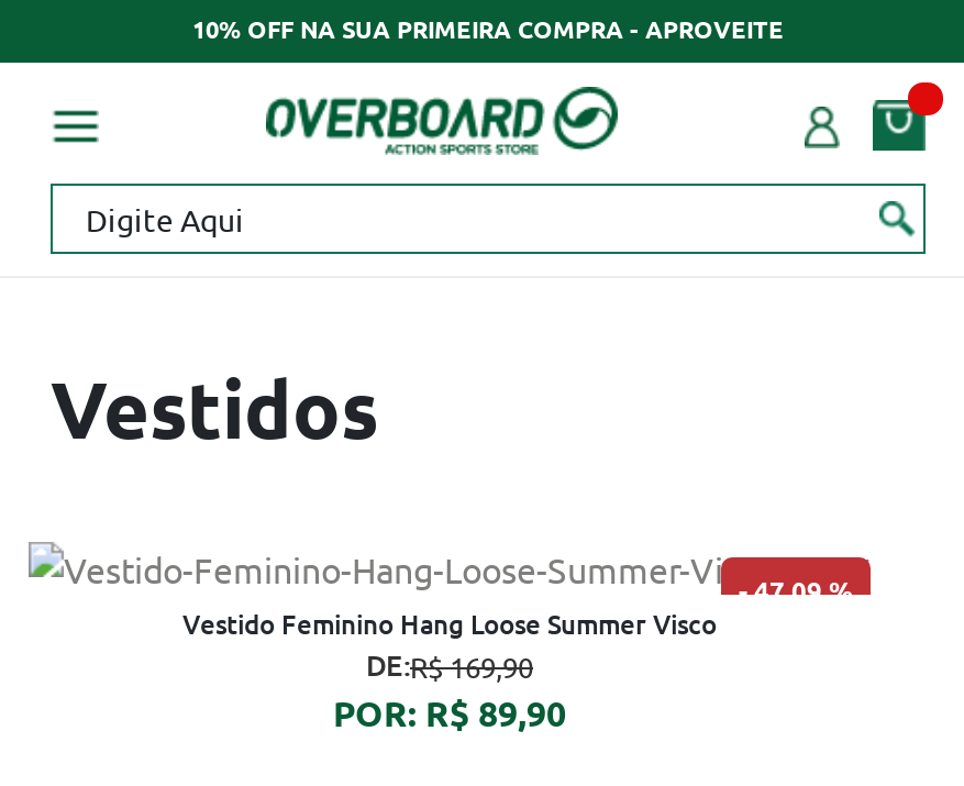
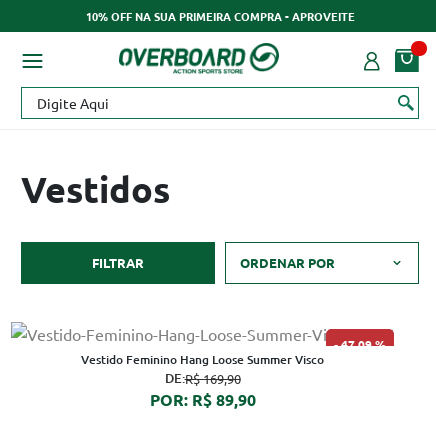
none -> [92,254,335,271] FILTRAR | ORDENAR POR

